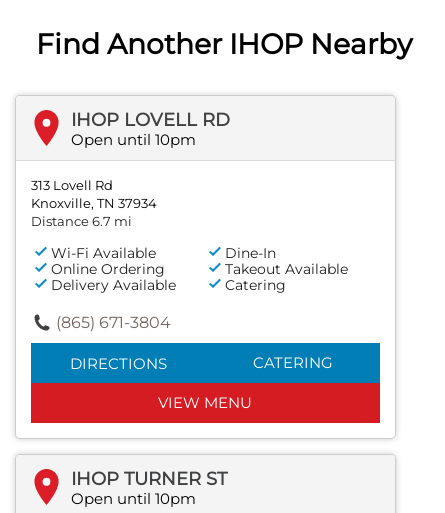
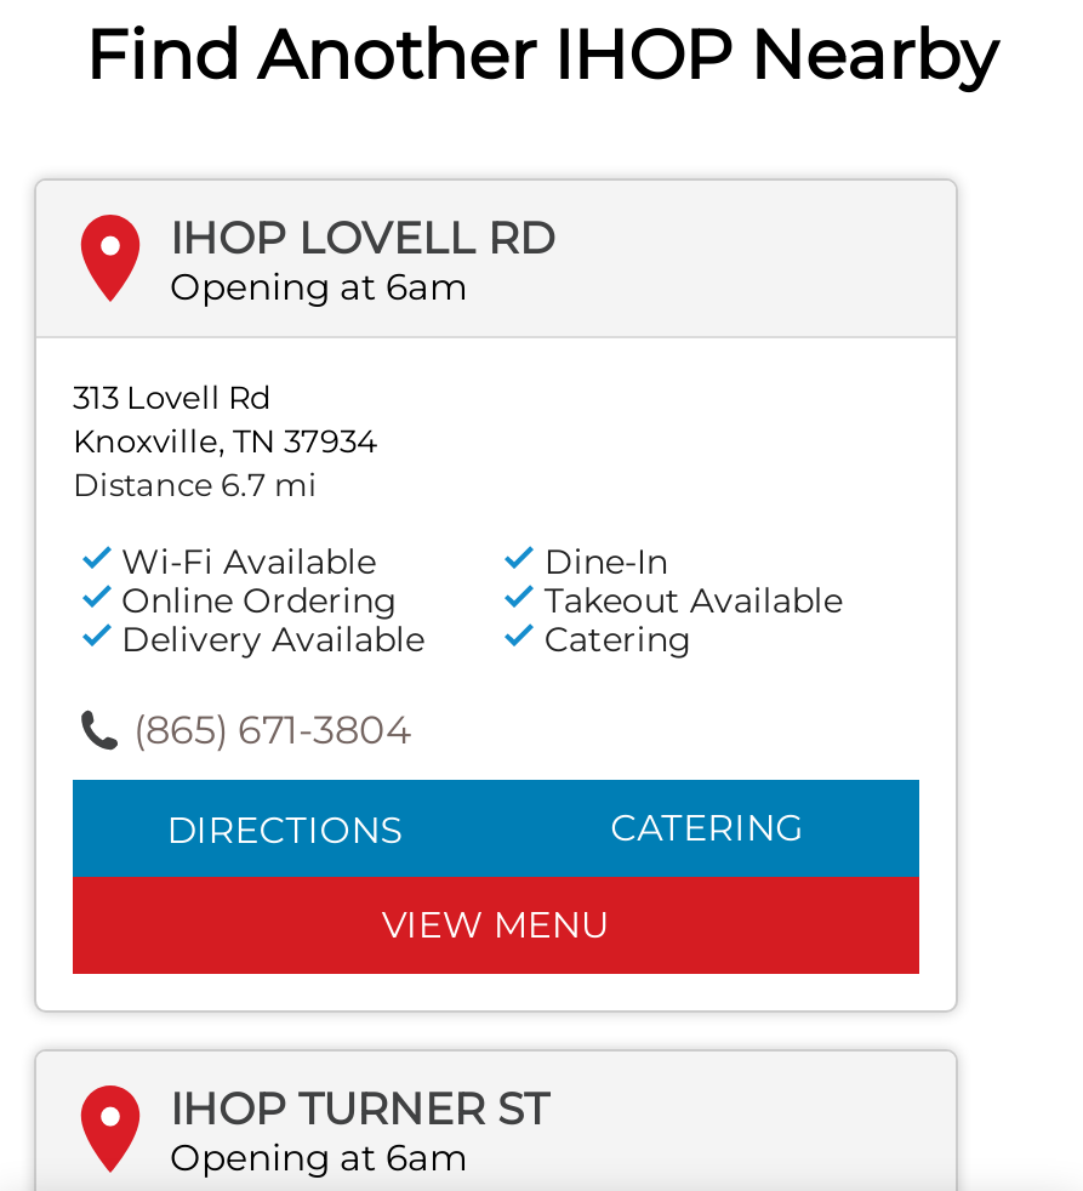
[71,130,196,149] Open until 10pm -> [170,263,468,309] Opening at 6am
[71,489,196,508] Open until 10pm -> [170,1134,468,1180] Opening at 6am

